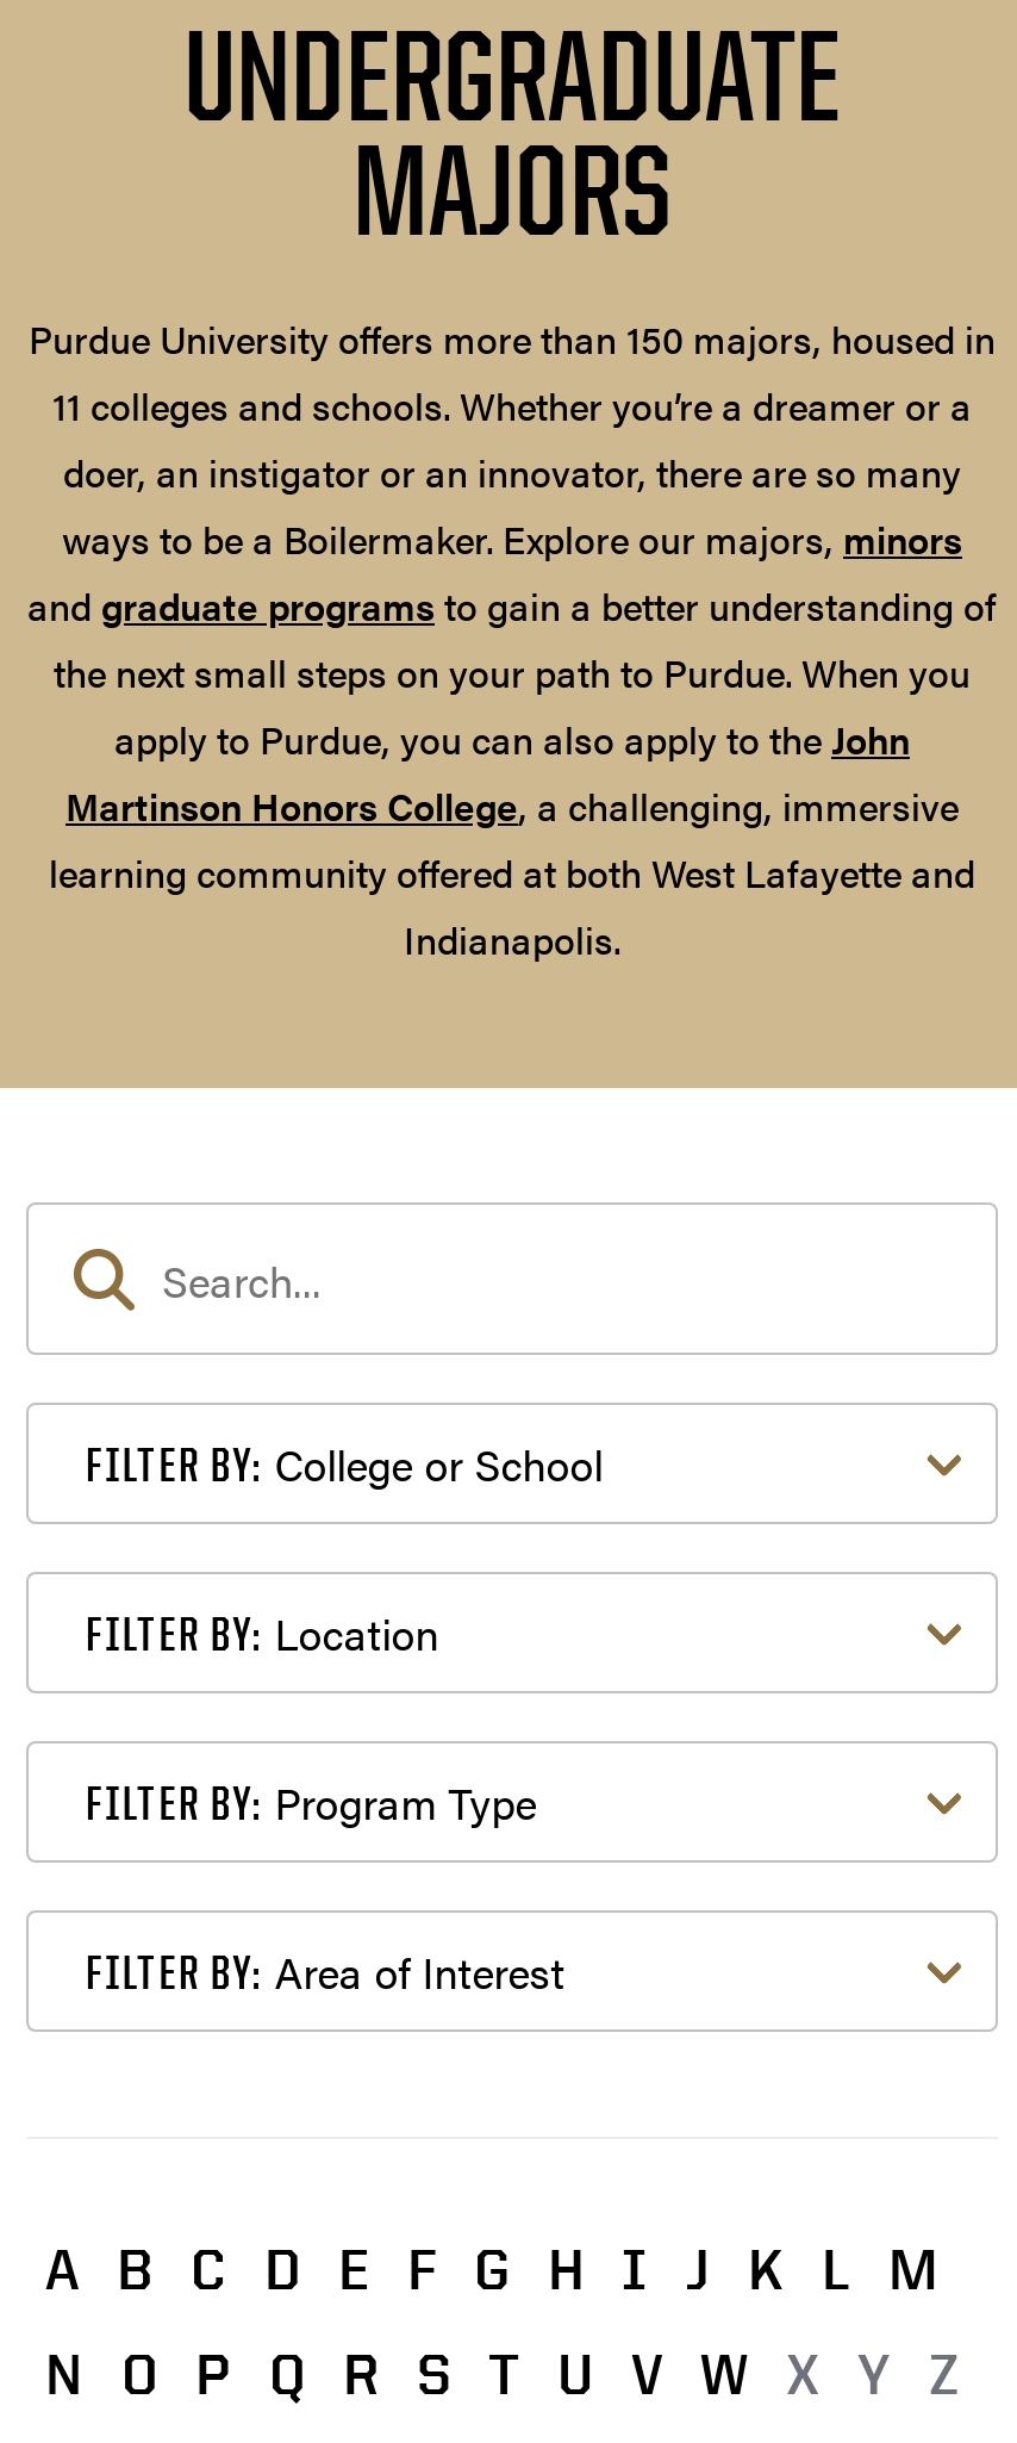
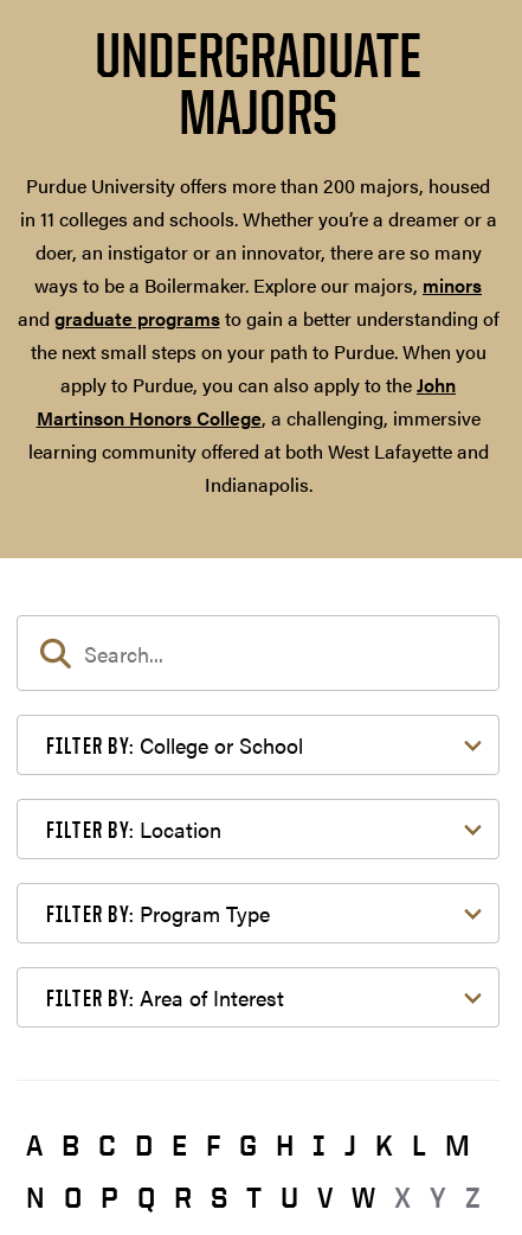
[29,312,996,433] Purdue University offers more than 150 majors, housed in | 11 colleges and schools. Whether you’re a dreamer or a -> [20,172,497,233] Purdue University offers more than 200 majors, housed | in 11 colleges and schools. Whether you’re a dreamer or a

